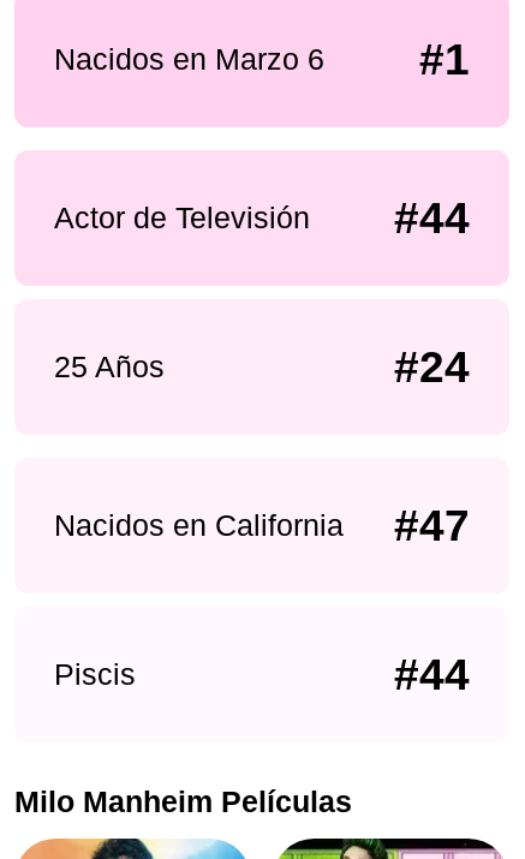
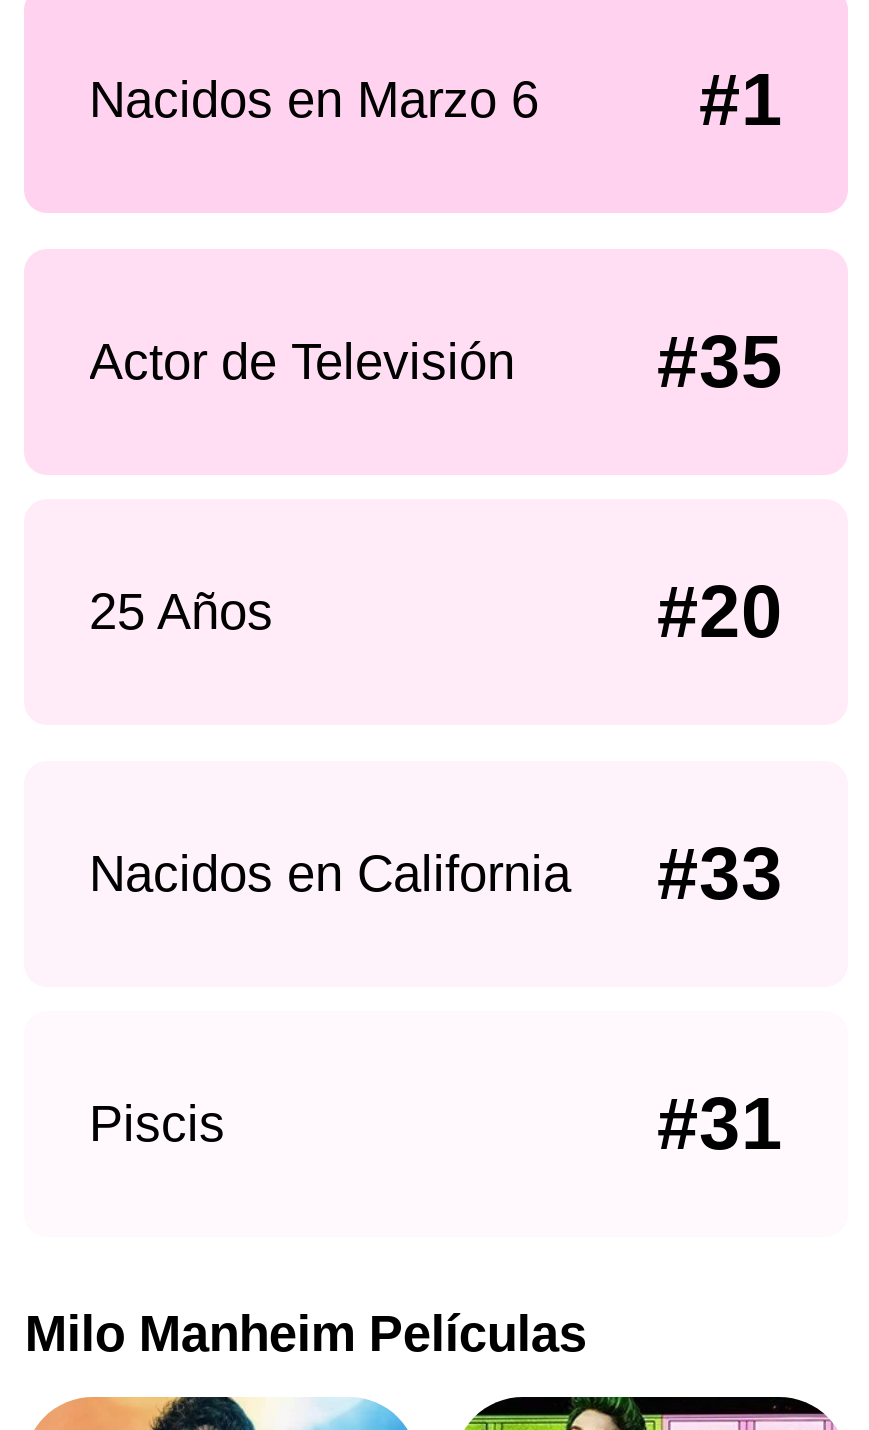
[395,193,470,242] #44 -> [657,322,783,404] #35
[395,343,470,392] #24 -> [657,570,783,652] #20
[53,501,470,550] Nacidos en California #47 -> [89,833,783,915] Nacidos en California #33
[395,650,470,699] #44 -> [657,1082,783,1164] #31

